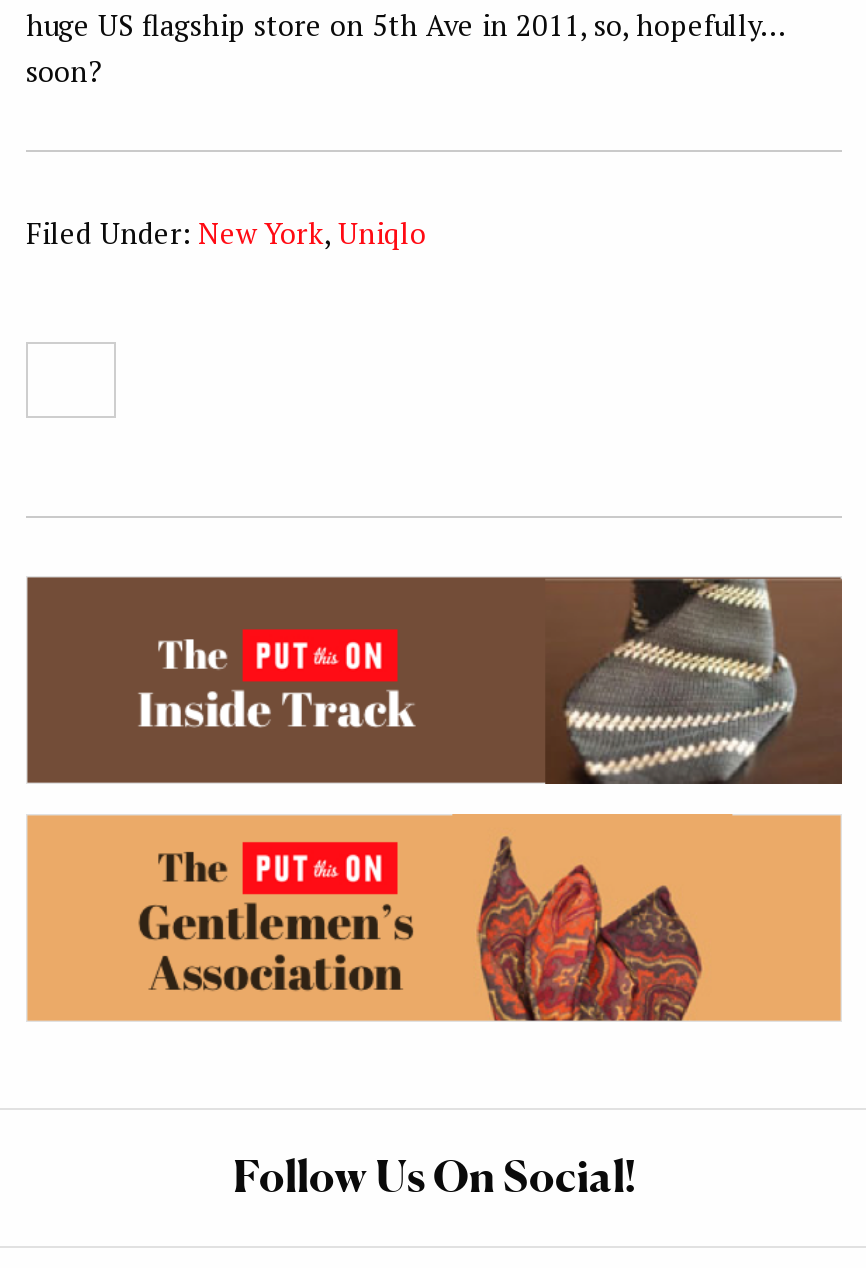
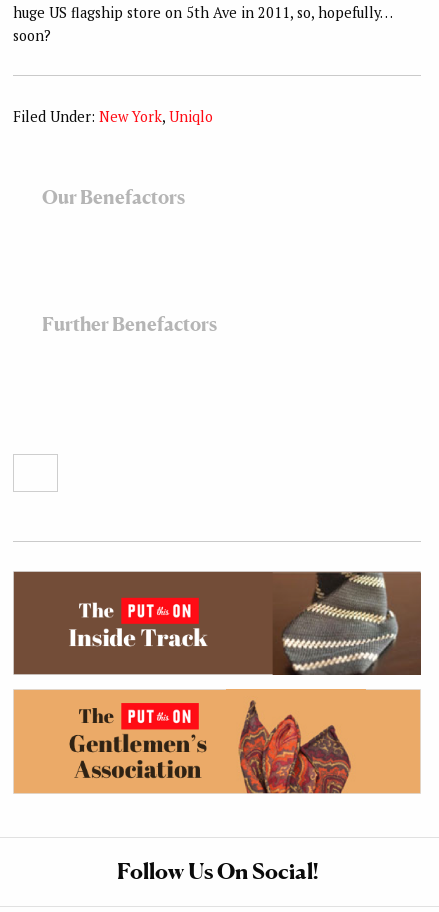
none -> [42,186,185,208] Our Benefactors
none -> [42,313,217,335] Further Benefactors

